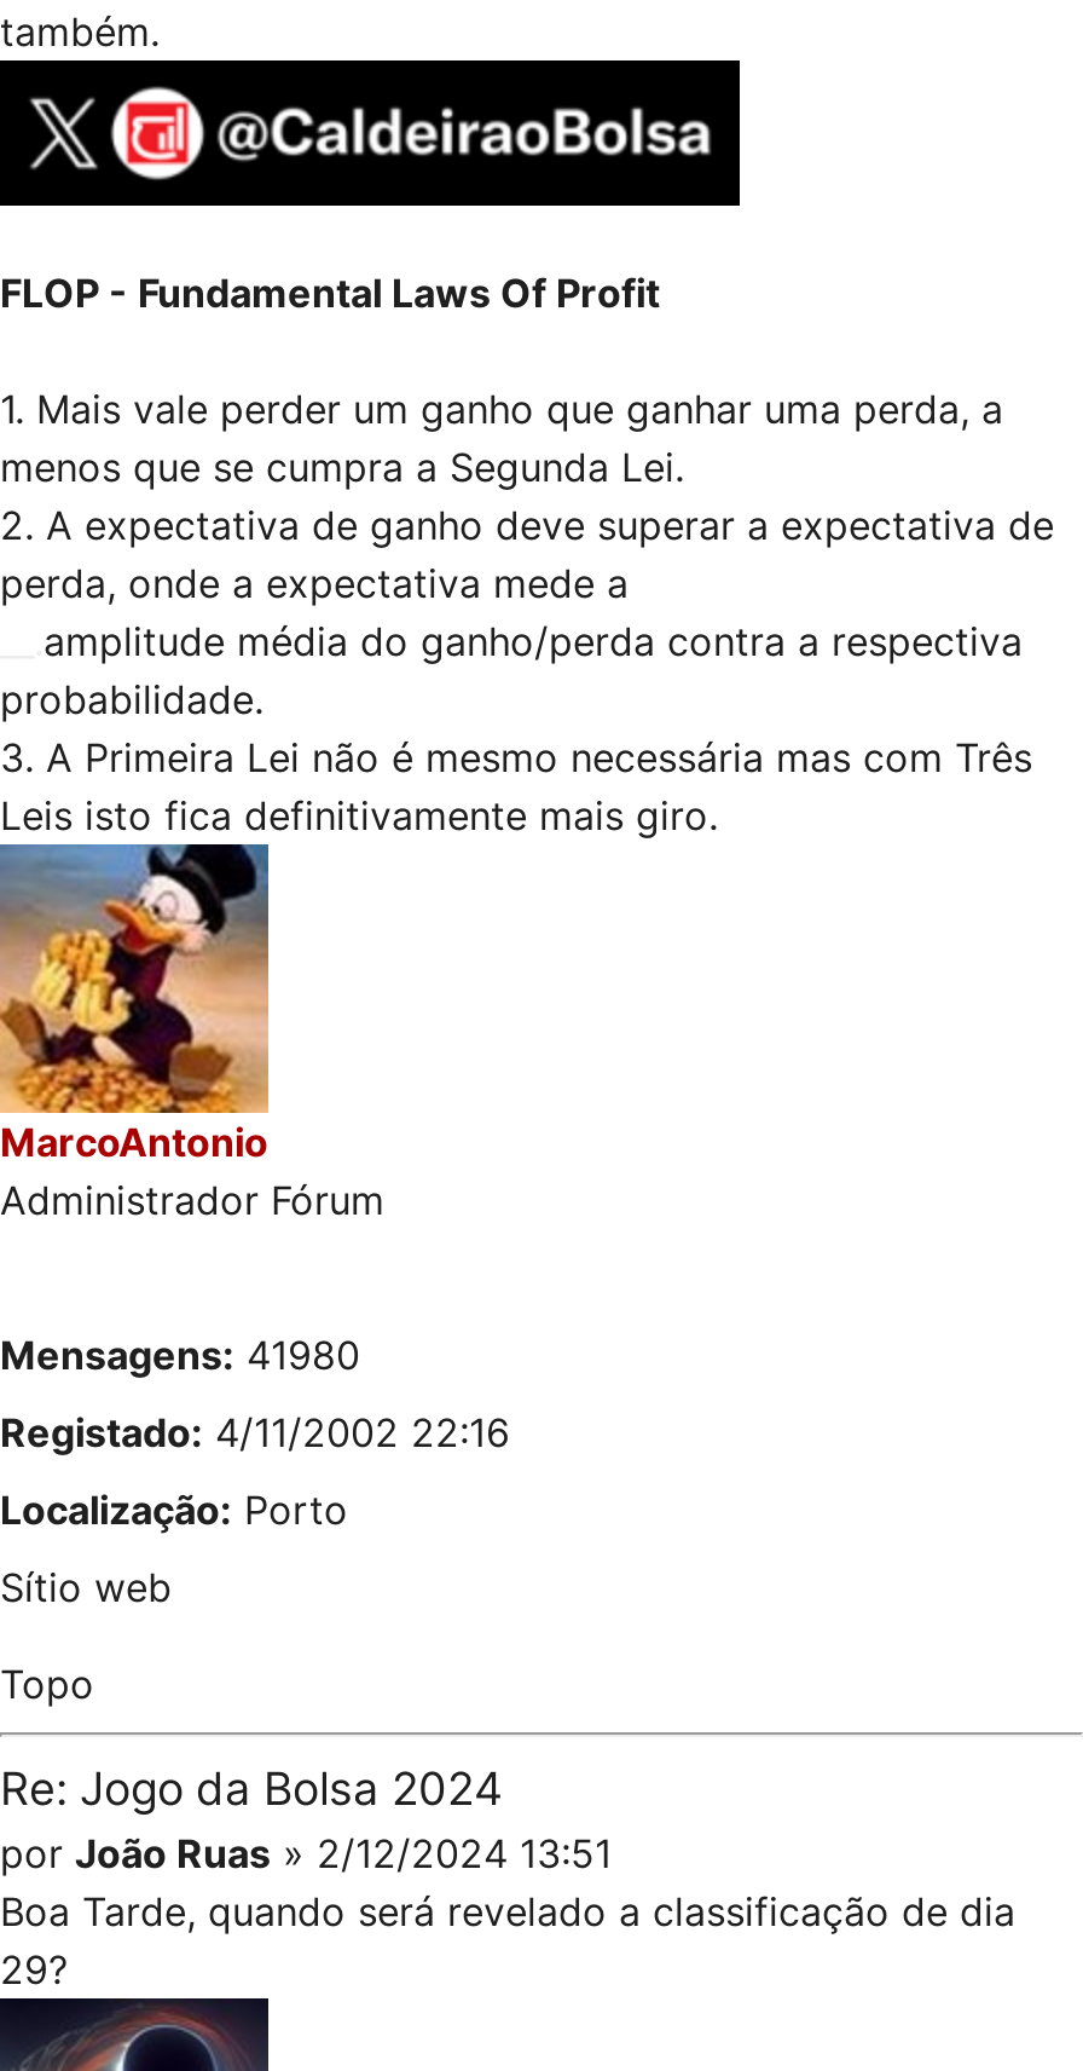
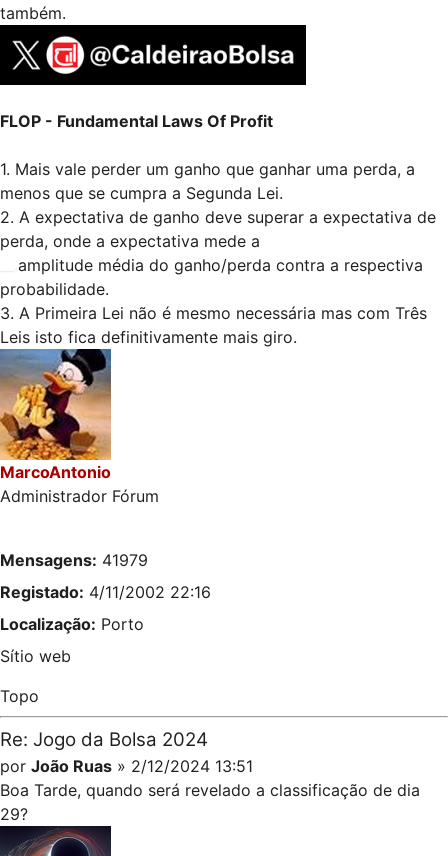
[0,1331,360,1379] Mensagens: 41980 -> [0,550,148,570] Mensagens: 41979

